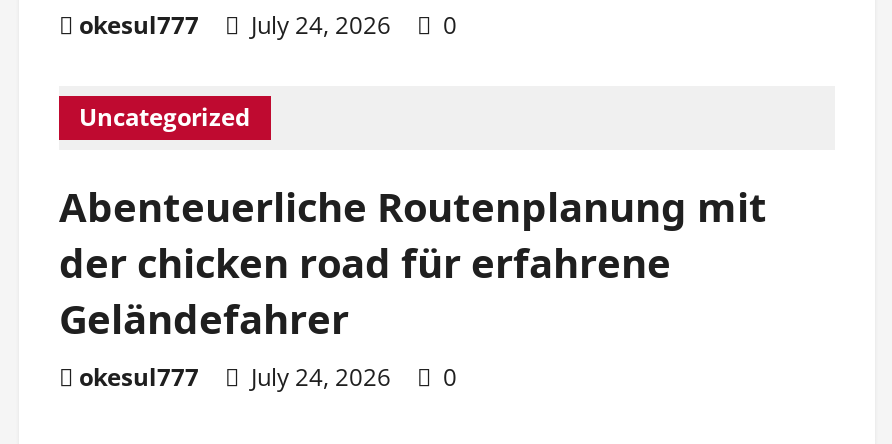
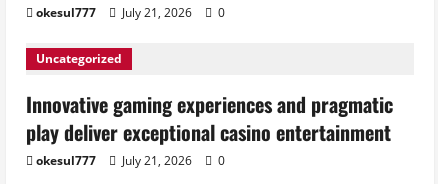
[79,8,457,42] okesul777 July 24, 2026 0 -> [36,4,225,21] okesul777 July 21, 2026 0
[59,180,767,346] Abenteuerliche Routenplanung mit | der chicken road für erfahrene | Geländefahrer -> [26,89,393,147] Innovative gaming experiences and pragmatic | play deliver exceptional casino entertainment
[79,360,457,394] okesul777 July 24, 2026 0 -> [36,152,225,169] okesul777 July 21, 2026 0

